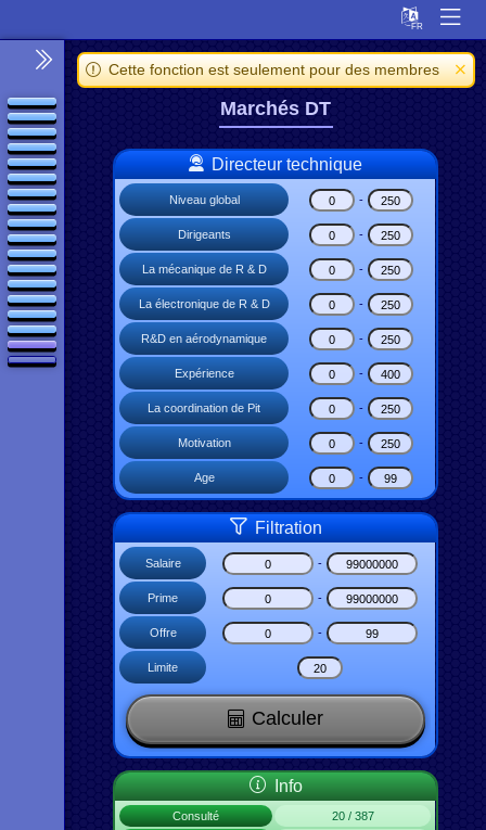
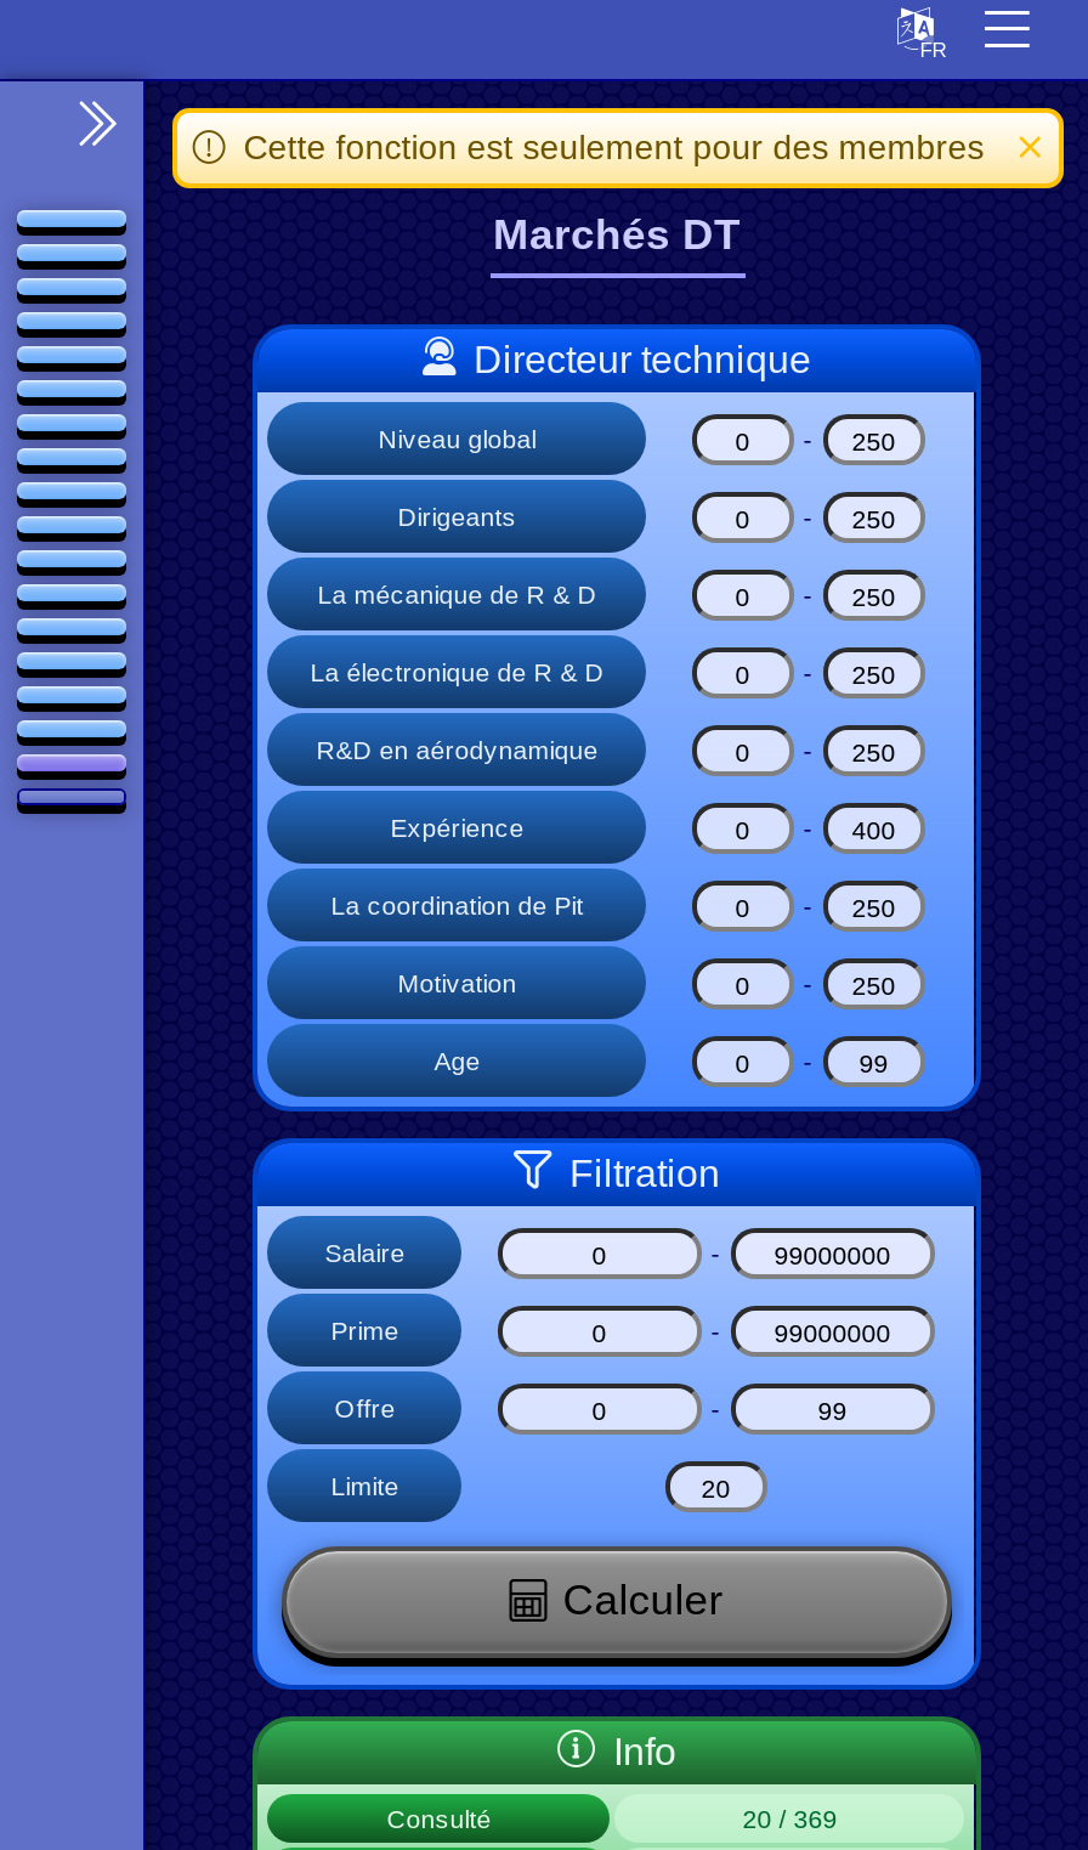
[332,810,374,823] 20 / 387 -> [743,1805,837,1834] 20 / 369

